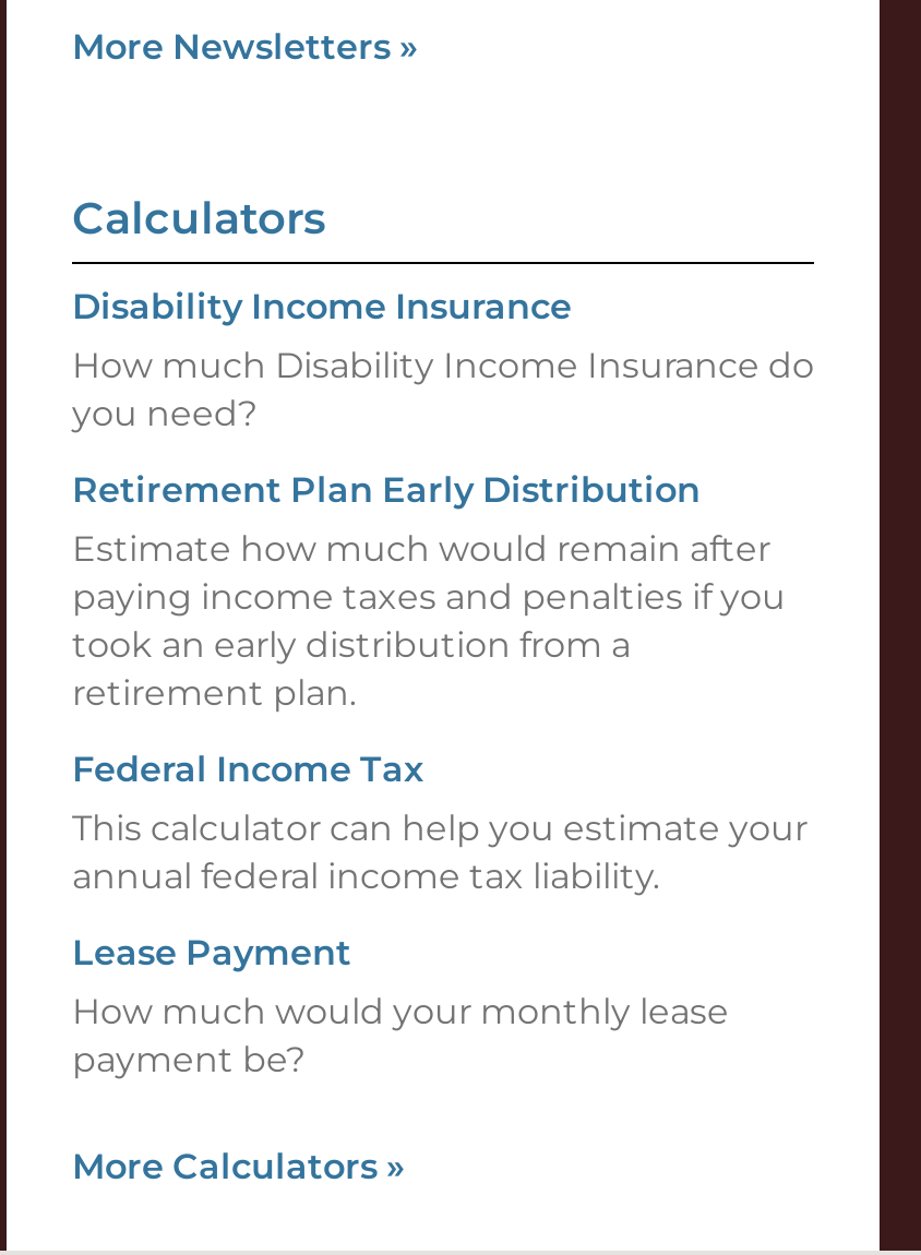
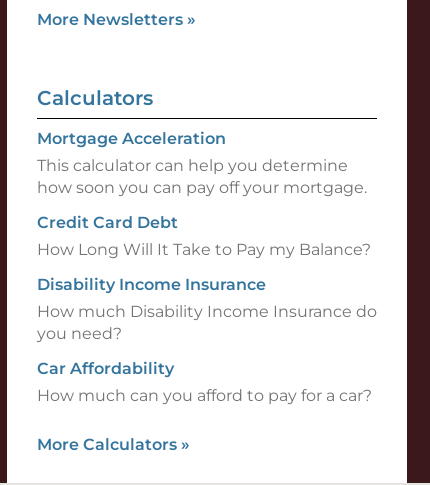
none -> [37,129,371,259] Mortgage Acceleration | This calculator can help you determine | how soon you can pay off your mortgage. | Credit Card Debt | How Long Will It Take to Pay my Balance?
moved [72,286,814,435] -> [37,275,377,343]: Disability Income Insurance | How much Disability Income Insurance do | you need?
[72,469,808,1081] Retirement Plan Early Distribution | Estimate how much would remain after | paying income taxes and penalties if you | took an early distribution from a | retirement plan. | Federal Income Tax | This calculator can help you estimate your | annual federal income tax liability. | Lease Payment | How much would your monthly lease | payment be? -> [37,359,372,405] Car Affordability | How much can you afford to pay for a car?

